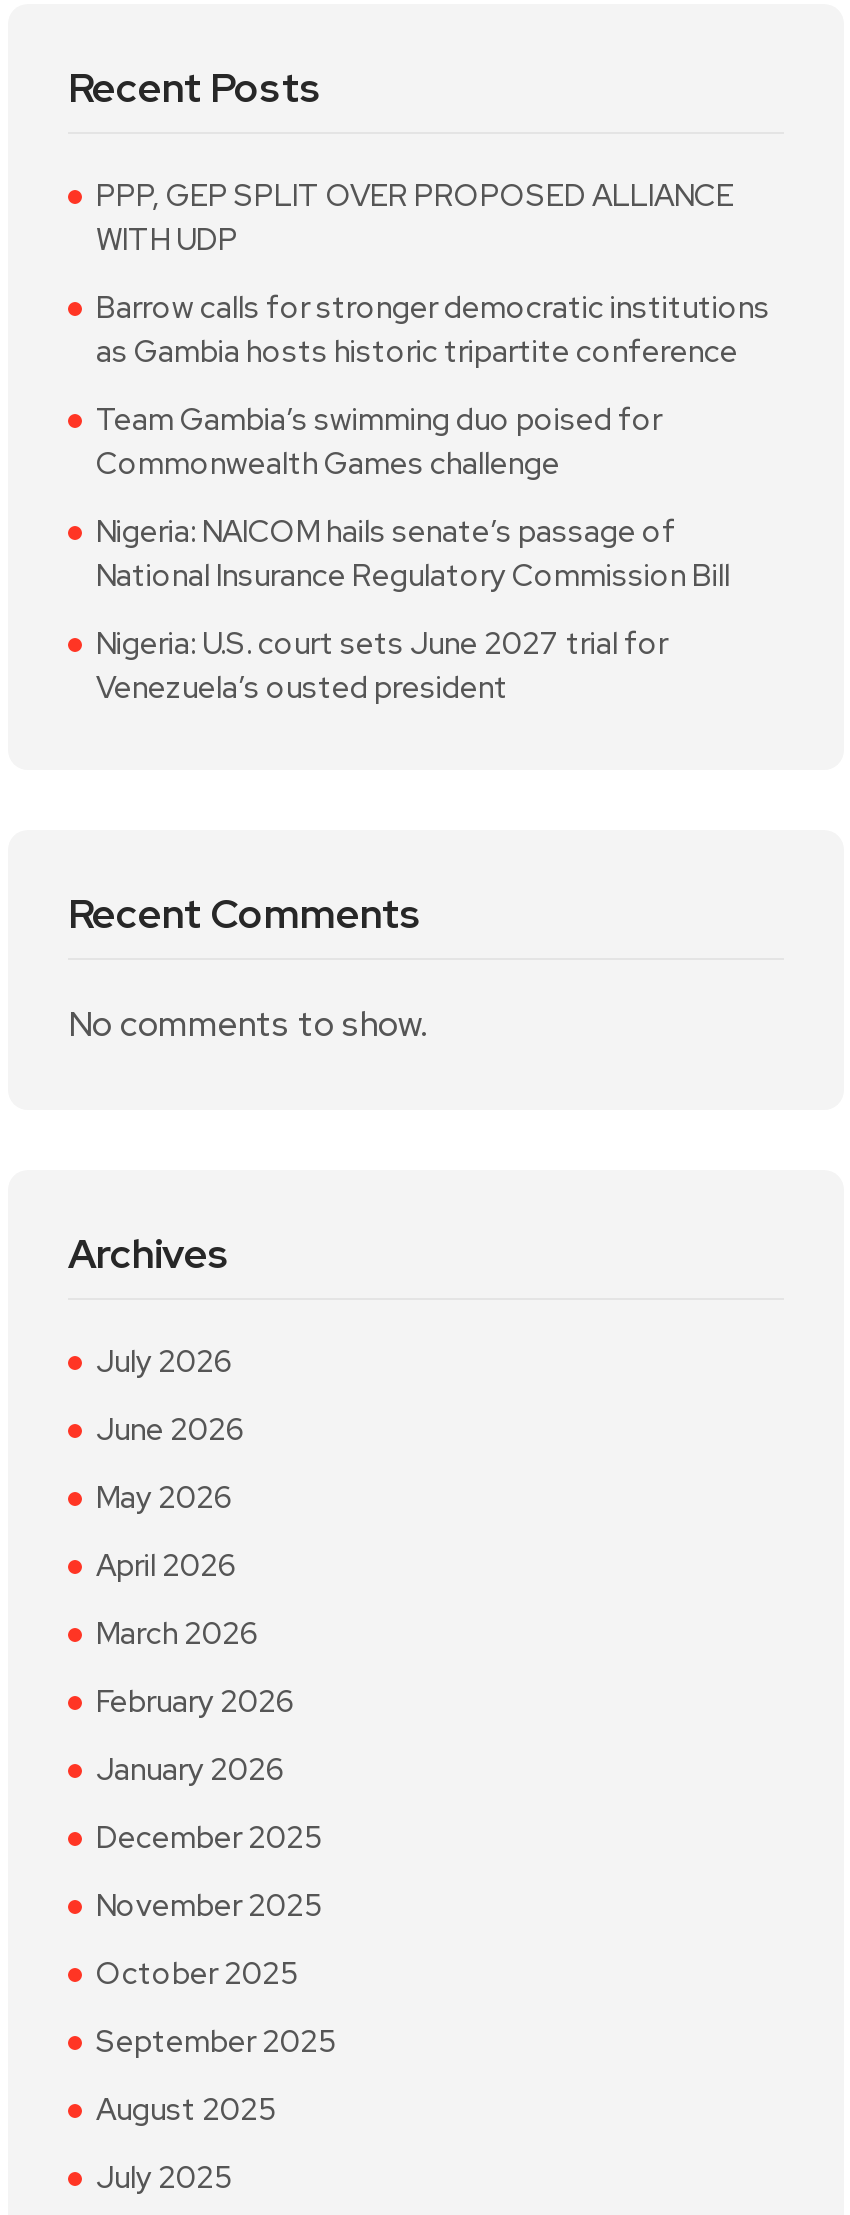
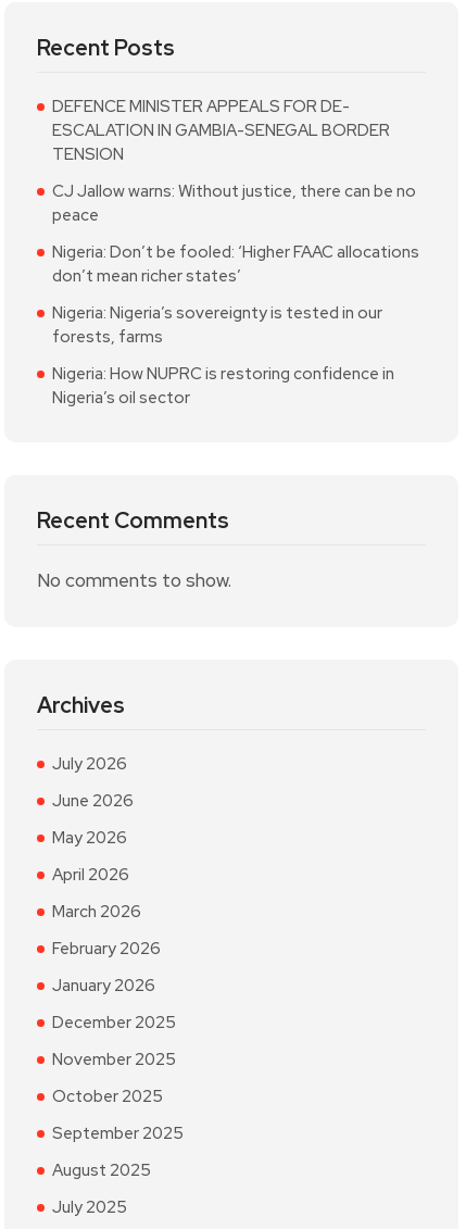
[96,176,734,260] PPP, GEP SPLIT OVER PROPOSED ALLIANCE | WITH UDP -> [52,96,390,165] DEFENCE MINISTER APPEALS FOR DE- | ESCALATION IN GAMBIA-SENEGAL BORDER | TENSION
[96,288,770,372] Barrow calls for stronger democratic institutions | as Gambia hosts historic tripartite conference -> [52,180,416,226] CJ Jallow warns: Without justice, there can be no | peace
[96,400,662,484] Team Gambia’s swimming duo poised for | Commonwealth Games challenge -> [52,241,419,287] Nigeria: Don’t be fooled: ‘Higher FAAC allocations | don’t mean richer states’
[96,512,730,596] Nigeria: NAICOM hails senate’s passage of | National Insurance Regulatory Commission Bill -> [52,302,382,348] Nigeria: Nigeria’s sovereignty is tested in our | forests, farms
[96,624,668,708] Nigeria: U.S. court sets June 2027 trial for | Venezuela’s ousted president -> [52,363,394,409] Nigeria: How NUPRC is restoring confidence in | Nigeria’s oil sector

